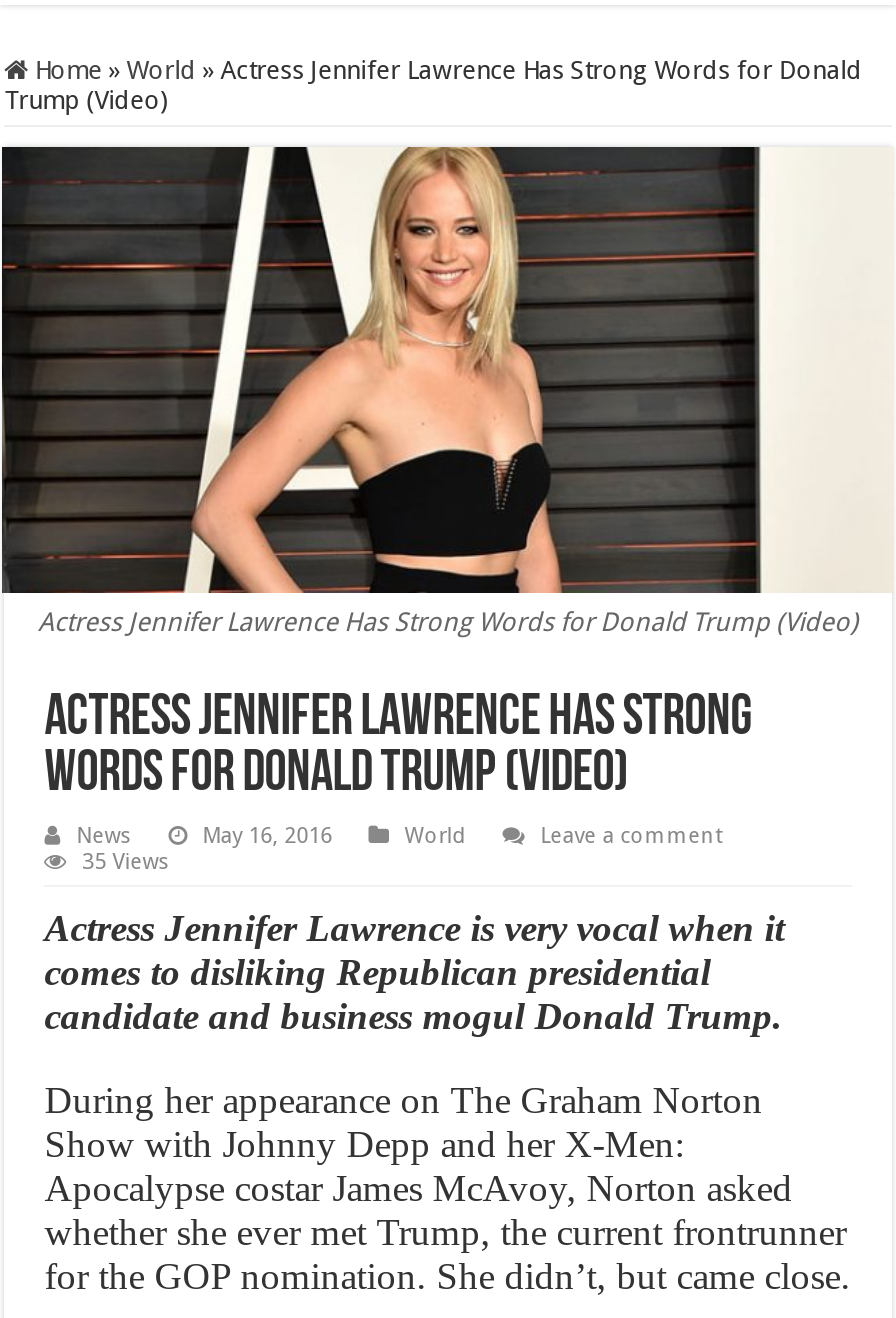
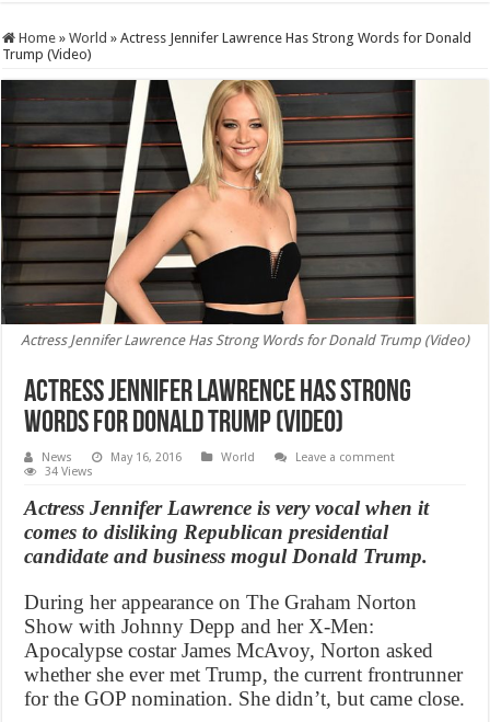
[82,849,170,875] 35 Views -> [45,464,93,479] 34 Views

